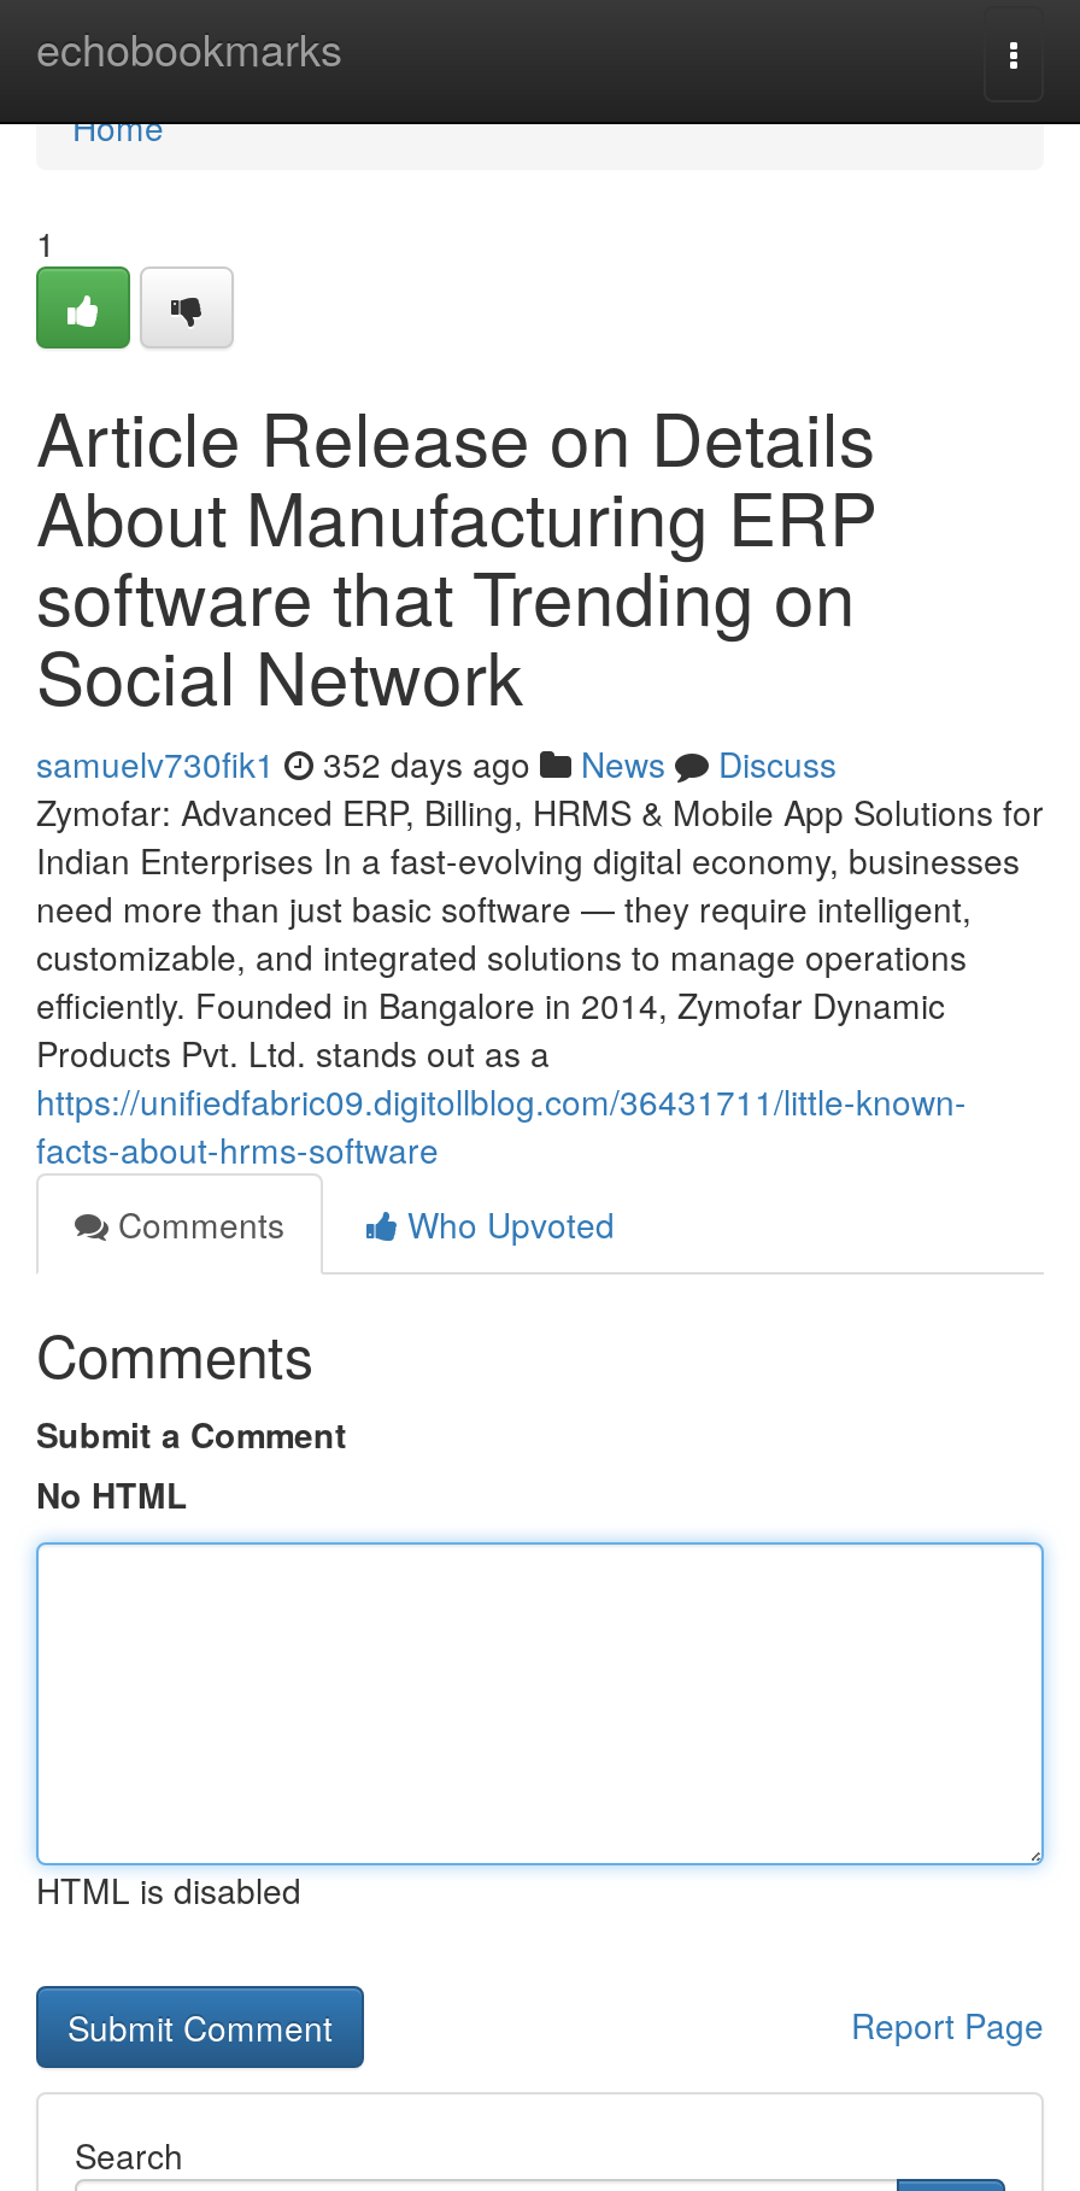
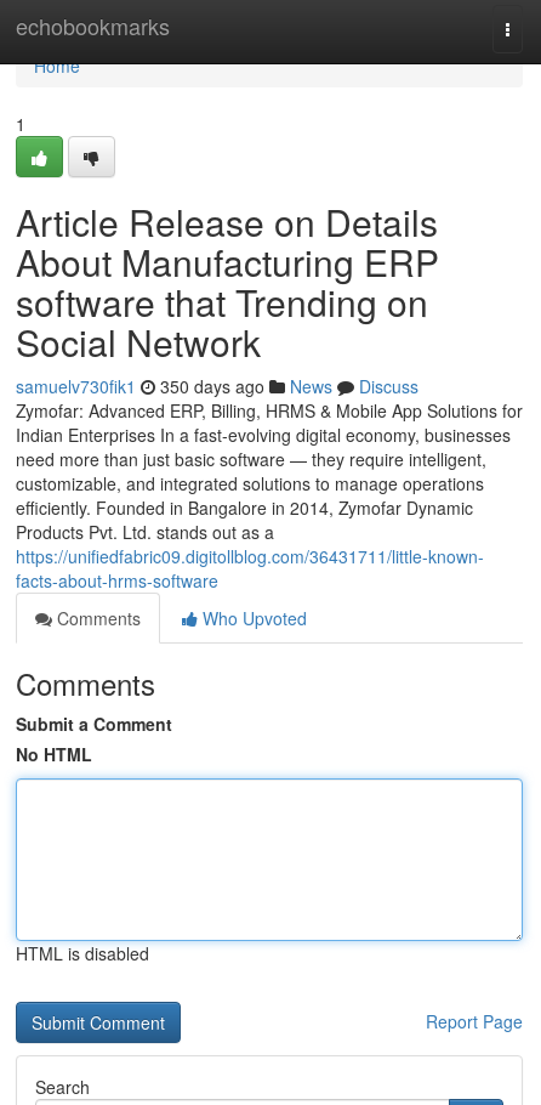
[36,739,837,787] samuelv730fik1 352 days ago News Discuss -> [16,374,418,398] samuelv730fik1 350 days ago News Discuss

